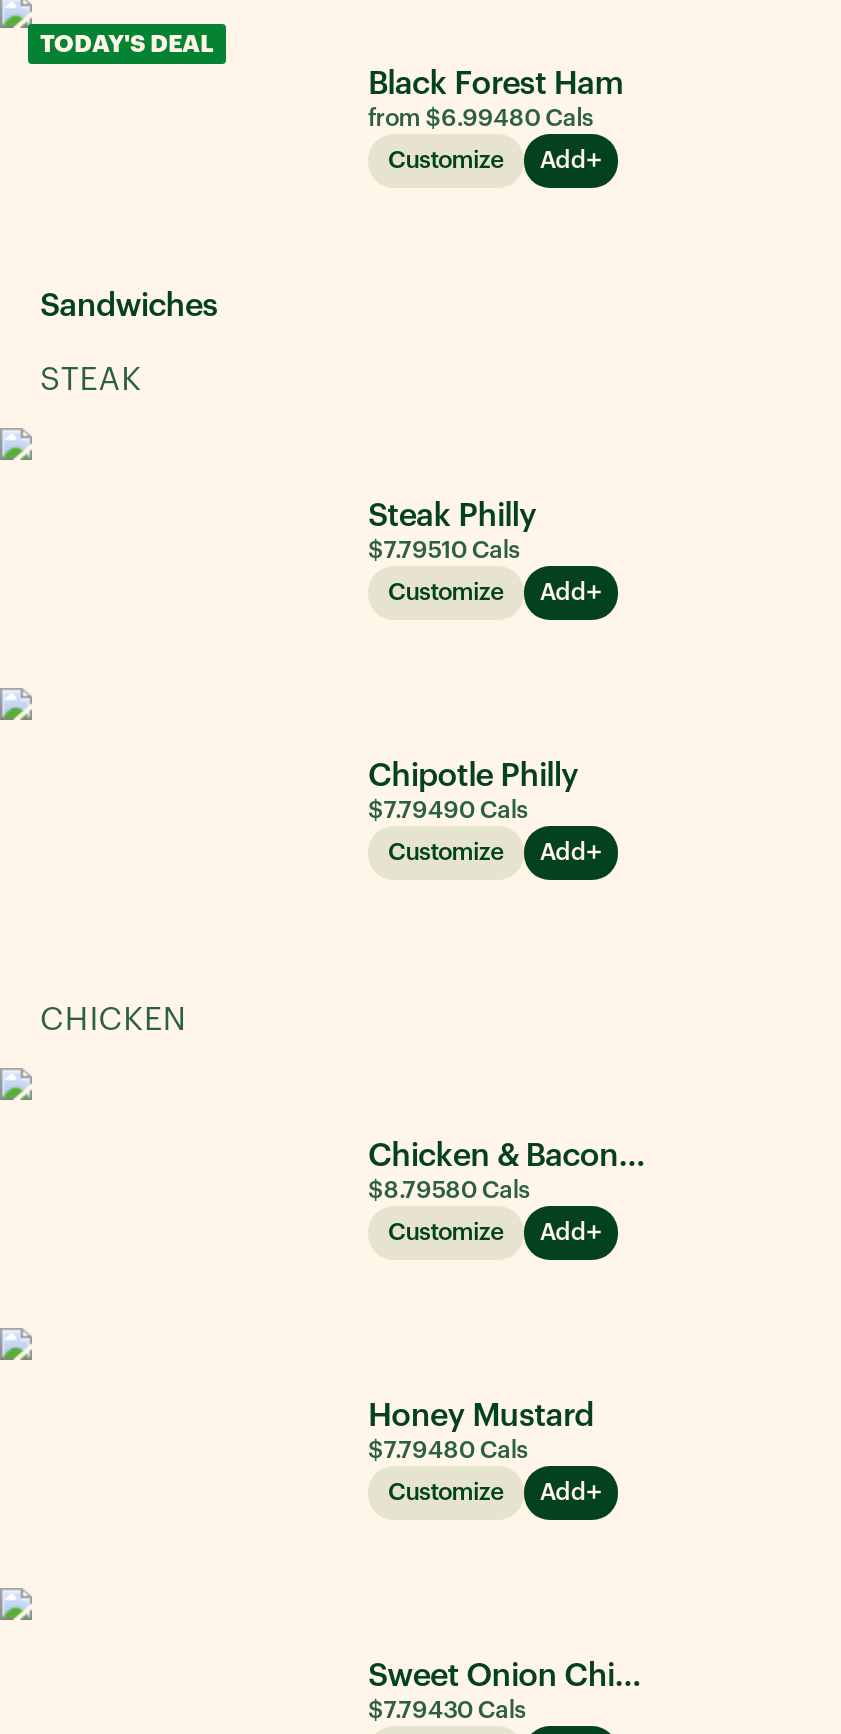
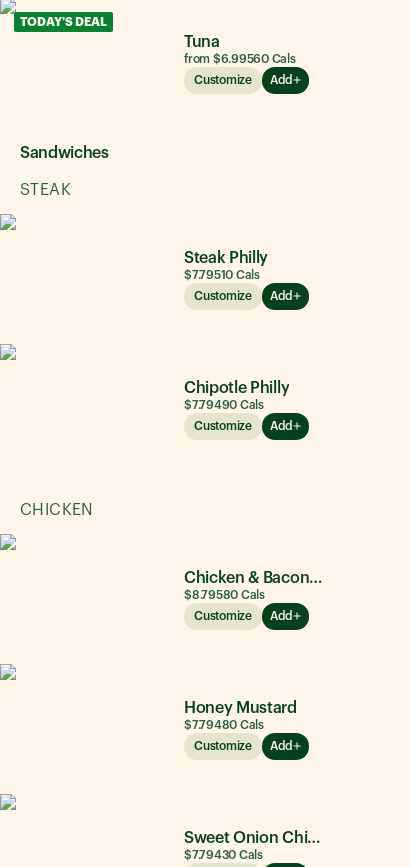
[368,67,624,129] Black Forest Ham | from $6.99480 Cals -> [184,33,296,64] Tuna | from $6.99560 Cals

